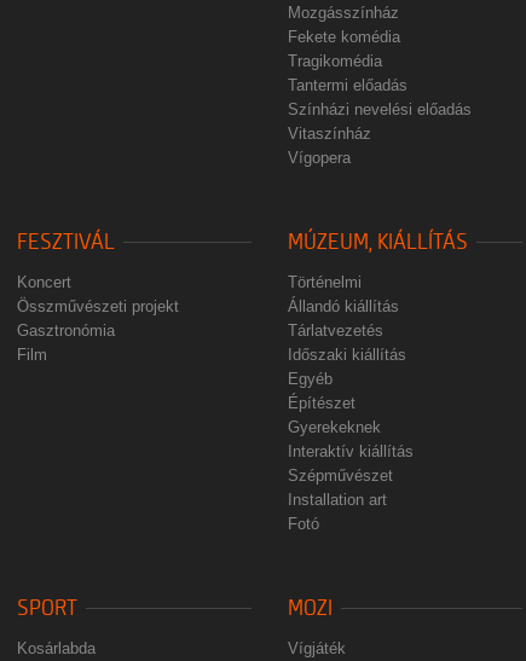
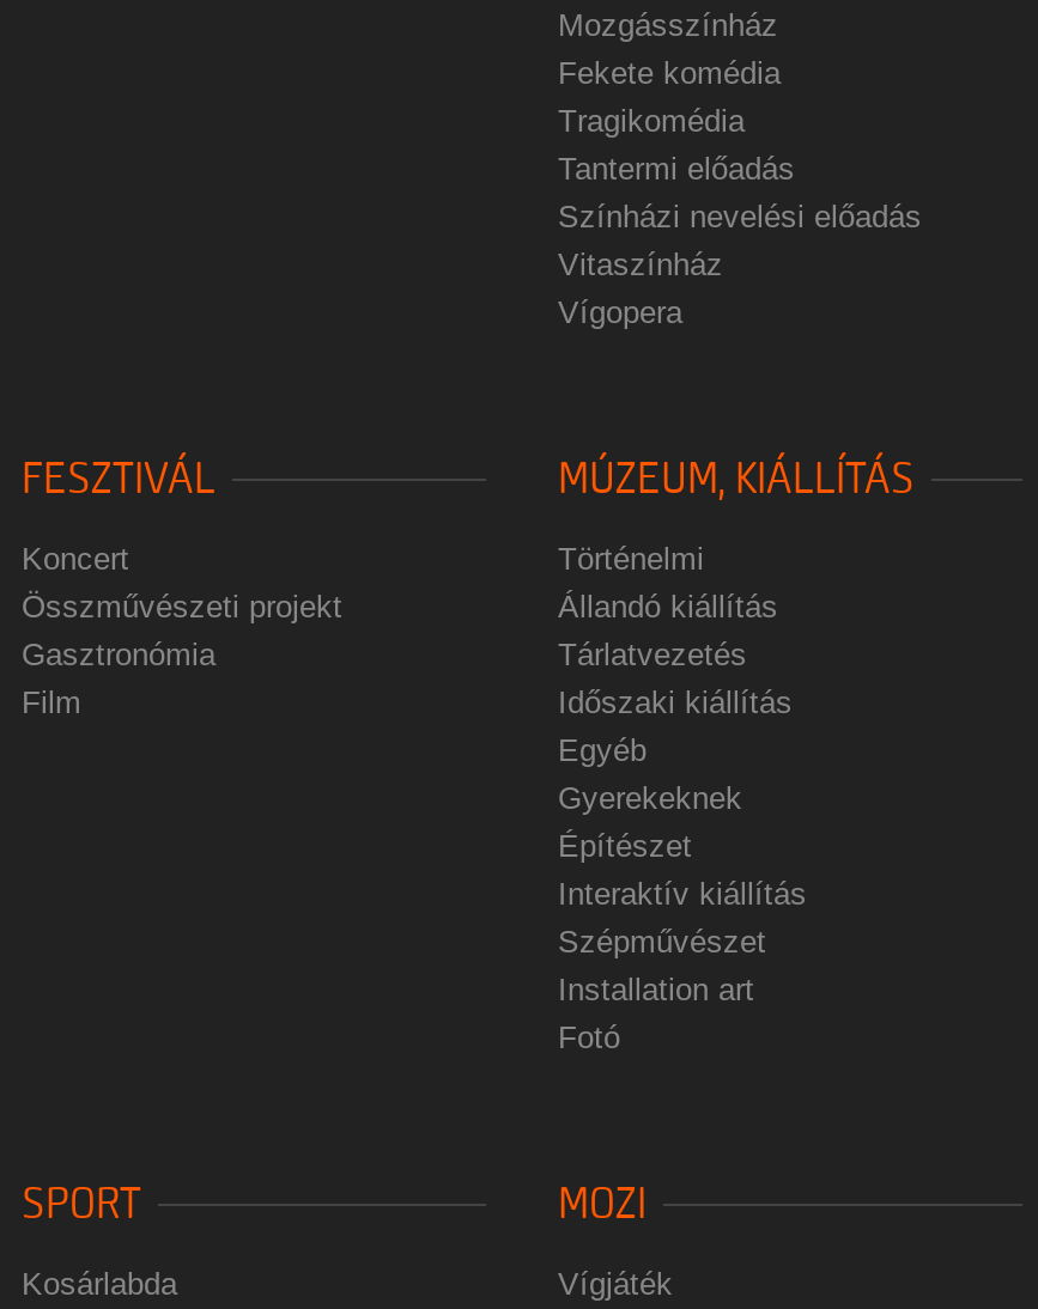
moved [288,394,356,412] -> [558,827,692,863]: Építészet
moved [288,418,381,436] -> [558,779,742,815]: Gyerekeknek

